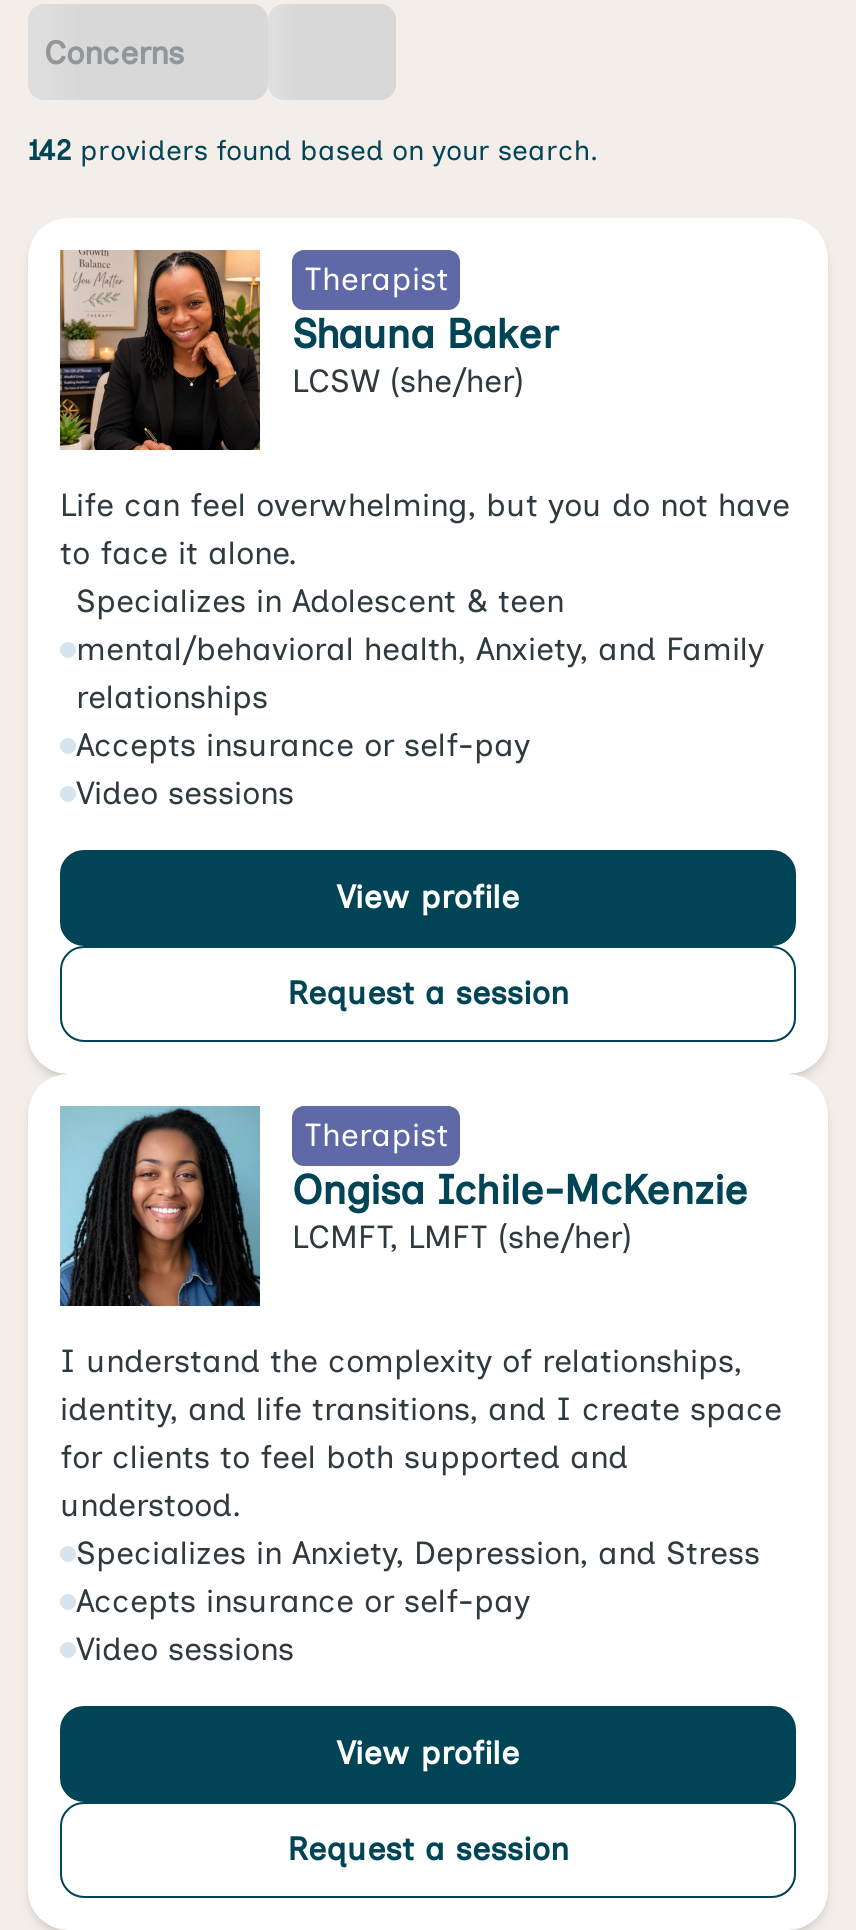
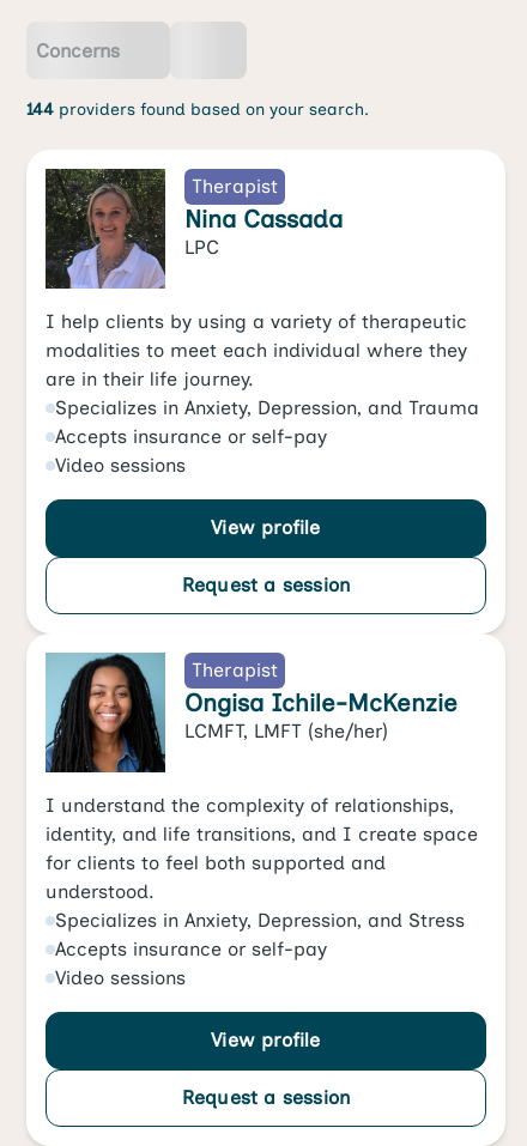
[28,134,598,168] 142 providers found based on your search. -> [26,99,369,120] 144 providers found based on your search.
[58,248,558,452] [image] | Shauna Baker | LCSW (she/her) -> [44,168,343,273] [image] | Nina Cassada | LPC
[60,486,790,716] Life can feel overwhelming, but you do not have | to face it alone. | Specializes in Adolescent & teen | mental/behavioral health, Anxiety, and Family | relationships -> [46,310,479,419] I help clients by using a variety of therapeutic | modalities to meet each individual where they | are in their life journey. | Specializes in Anxiety, Depression, and Trauma

